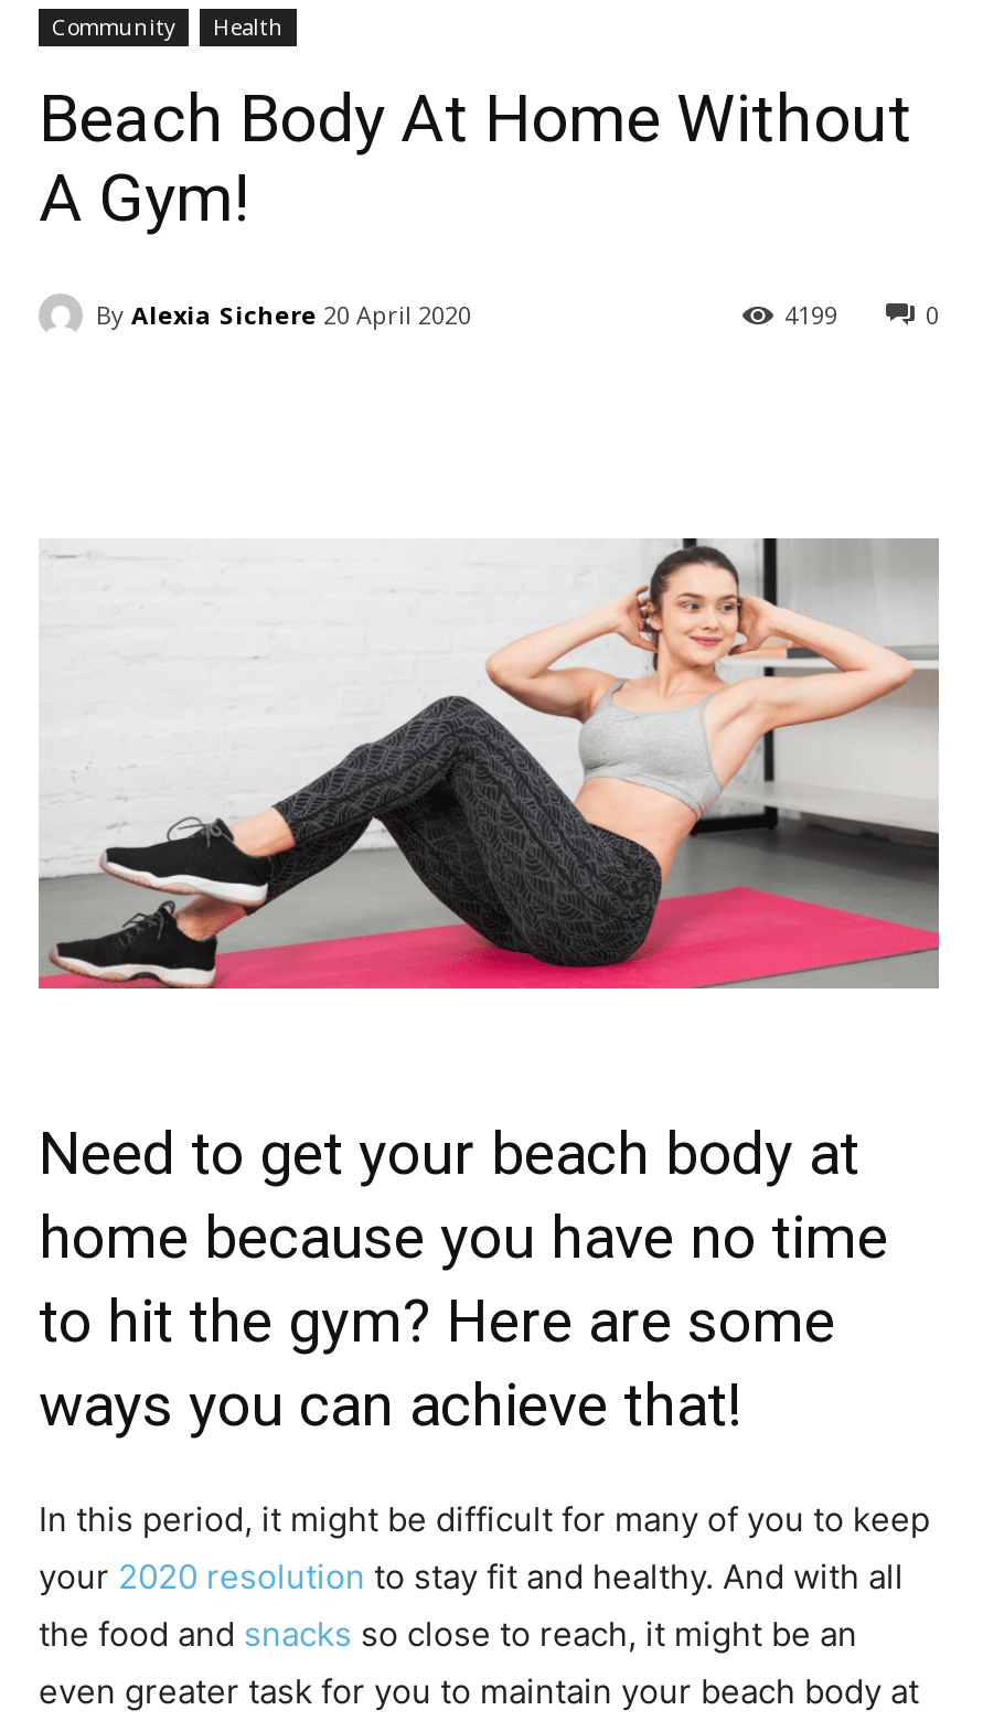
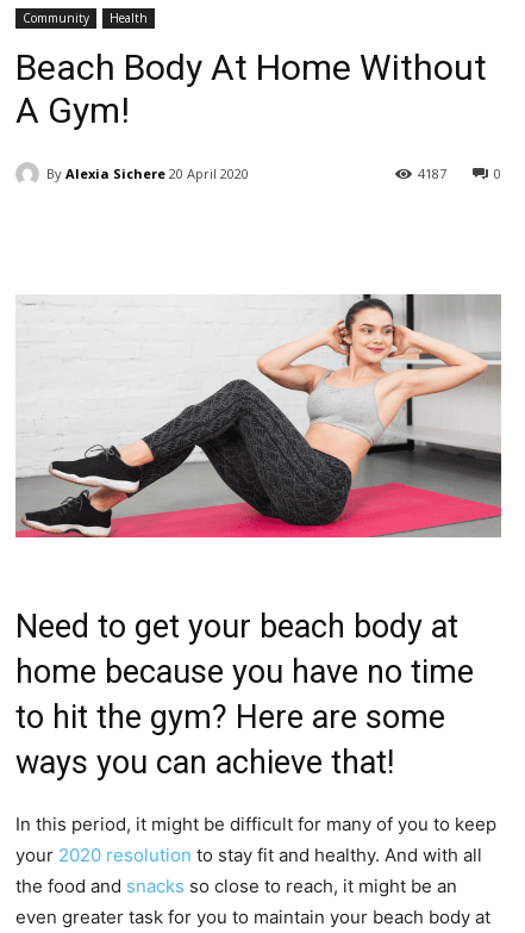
[784,298,837,331] 4199 -> [418,165,446,182] 4187

